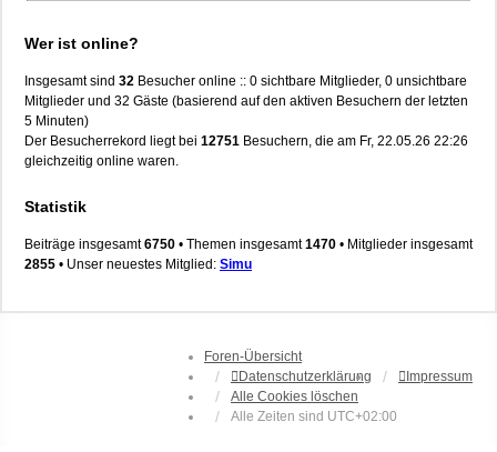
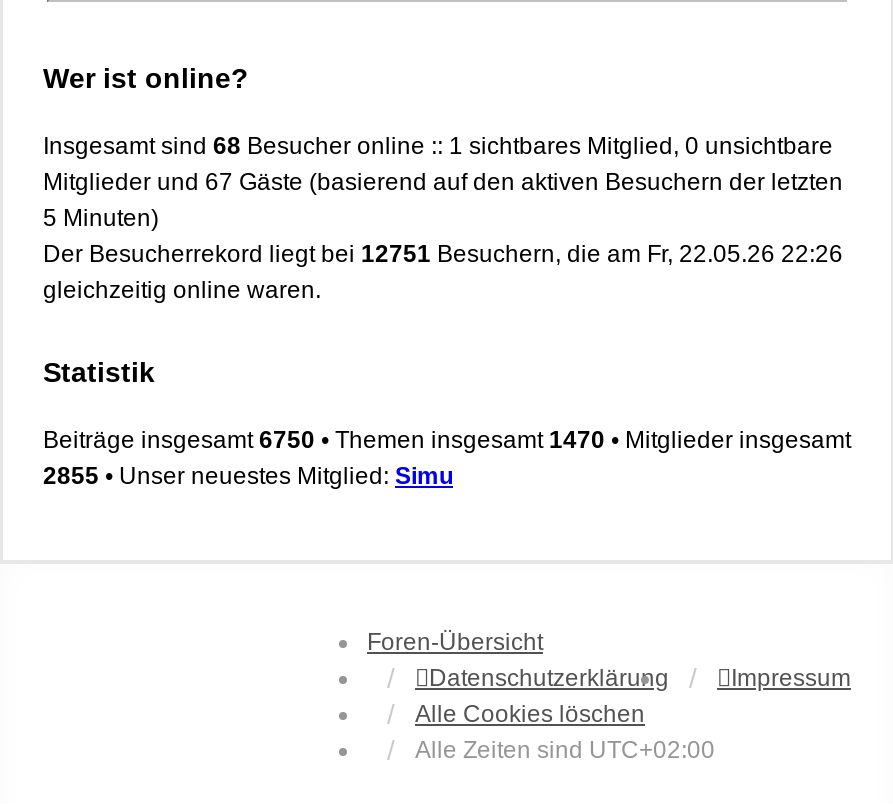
[24,73,467,89] Insgesamt sind 32 Besucher online :: 0 sichtbare Mitglieder, 0 unsichtbare -> [43,132,833,160] Insgesamt sind 68 Besucher online :: 1 sichtbares Mitglied, 0 unsichtbare
[24,93,468,109] Mitglieder und 32 Gäste (basierend auf den aktiven Besuchern der letzten -> [43,168,843,196] Mitglieder und 67 Gäste (basierend auf den aktiven Besuchern der letzten

